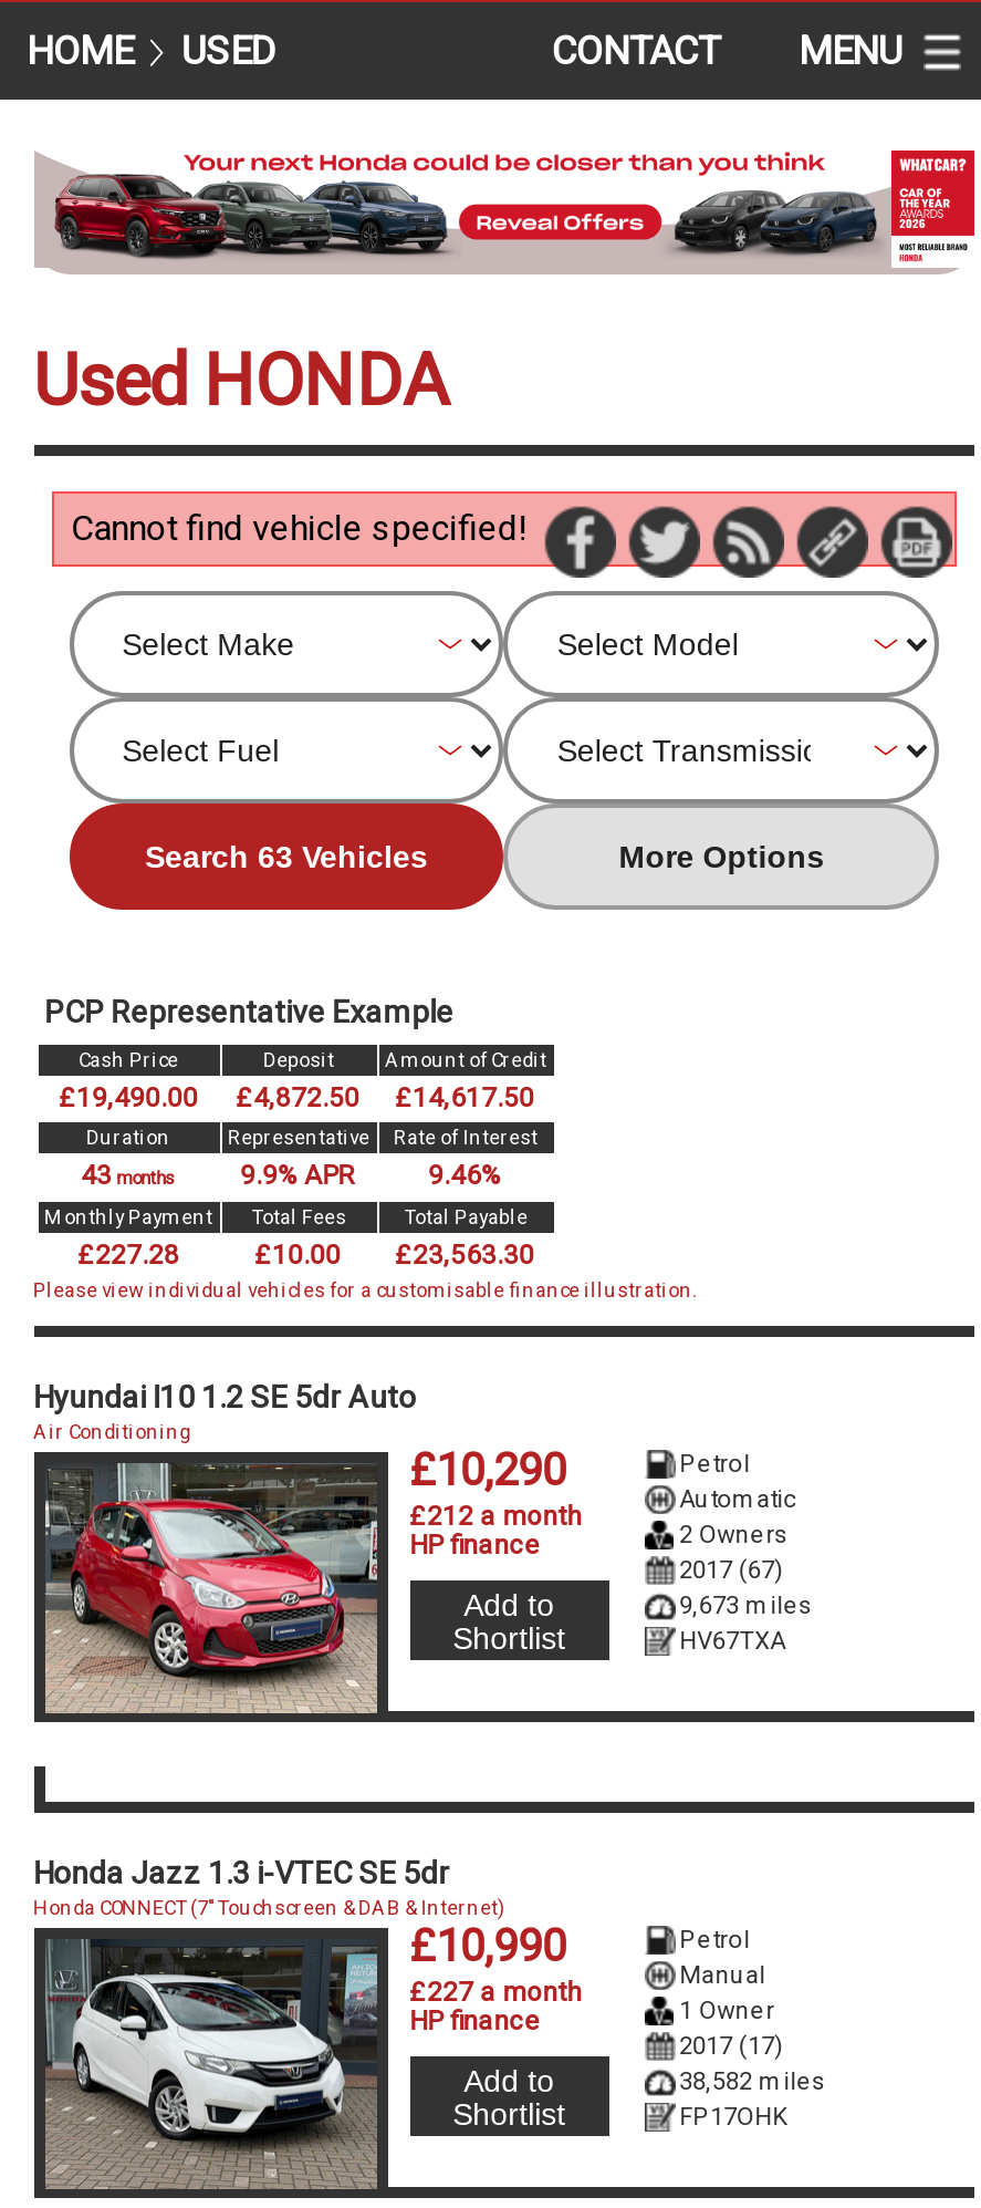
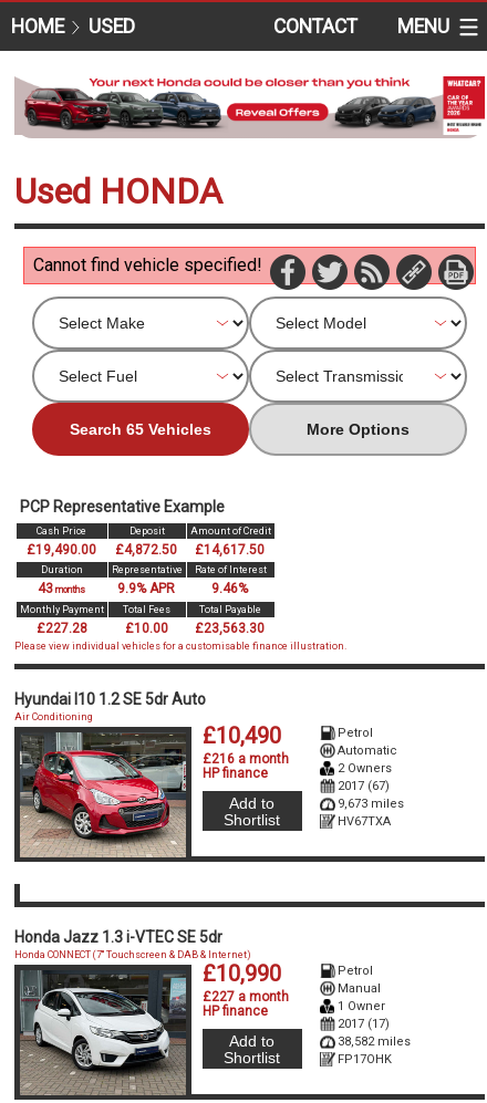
[145,839,428,875] Search 63 Vehicles -> [70,421,211,438] Search 65 Vehicles
[409,1444,566,1497] £10,290 -> [202,723,281,749] £10,490
[409,1502,582,1533] £212 a month -> [202,752,288,767] £216 a month

